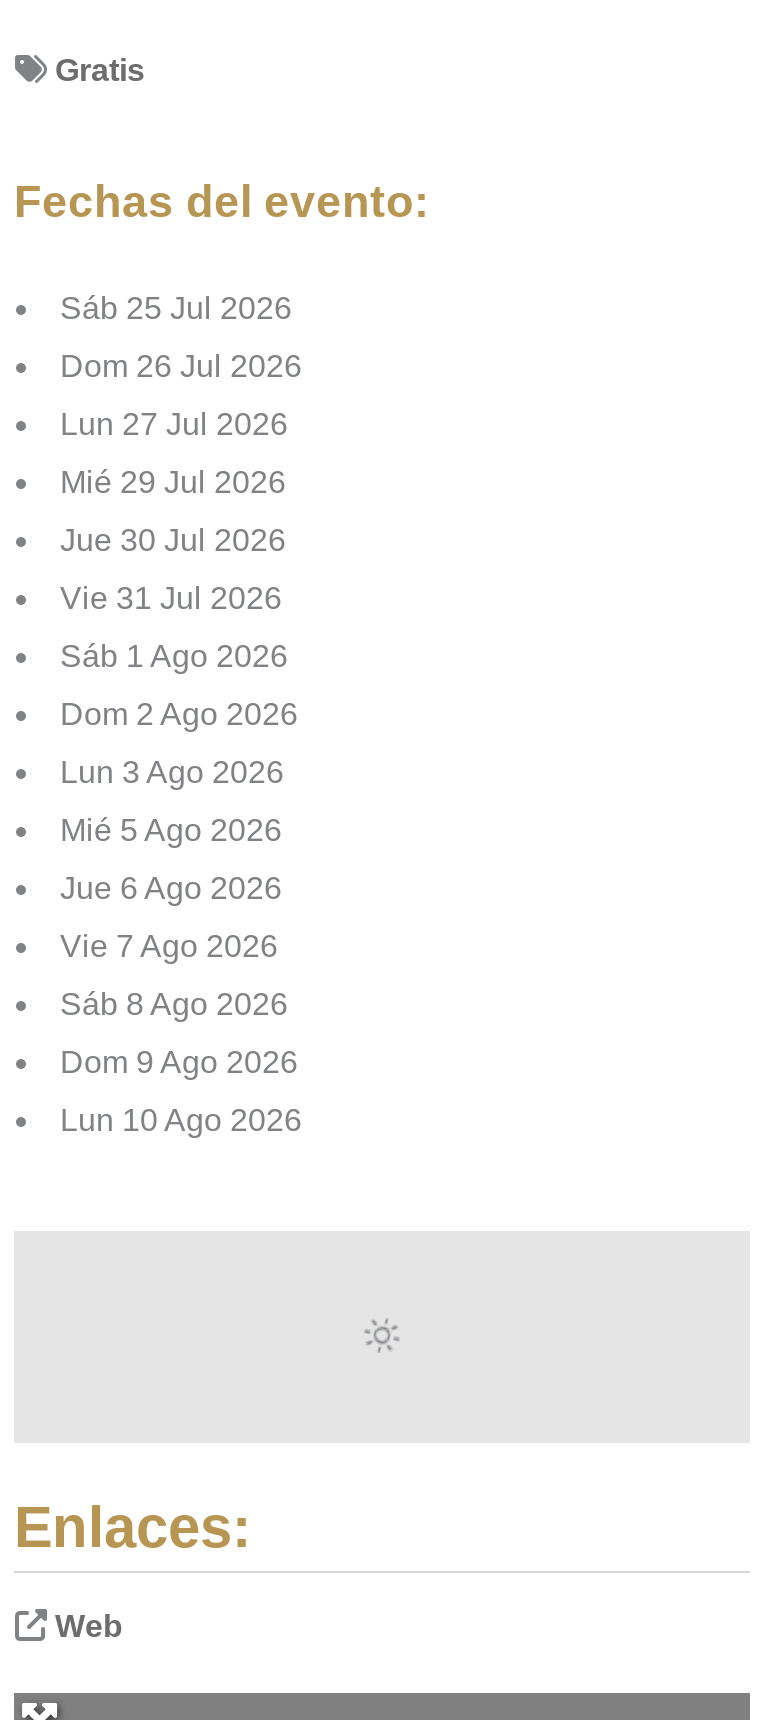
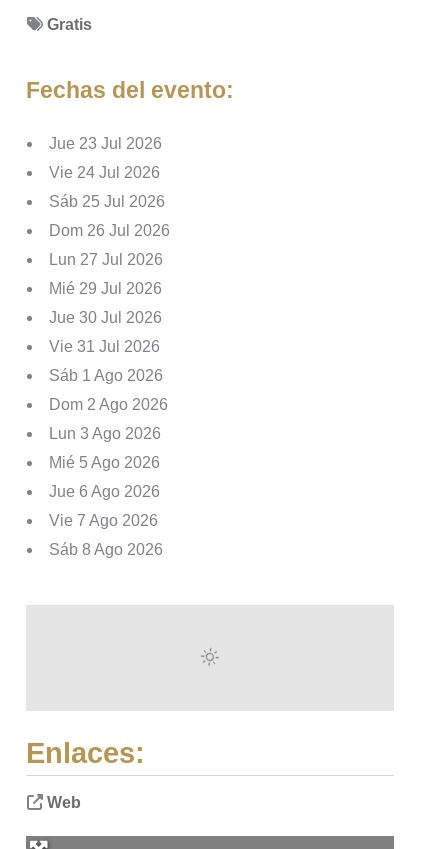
none -> [49,135,162,181] Jue 23 Jul 2026 | Vie 24 Jul 2026
moved [60,291,302,1021] -> [49,193,170,558]: Sáb 25 Jul 2026 | Dom 26 Jul 2026 | Lun 27 Jul 2026 | ... | Vie 7 Ago 2026 | Sáb 8 Ago 2026
[60,1045,302,1137] Dom 9 Ago 2026 | Lun 10 Ago 2026 -> none

